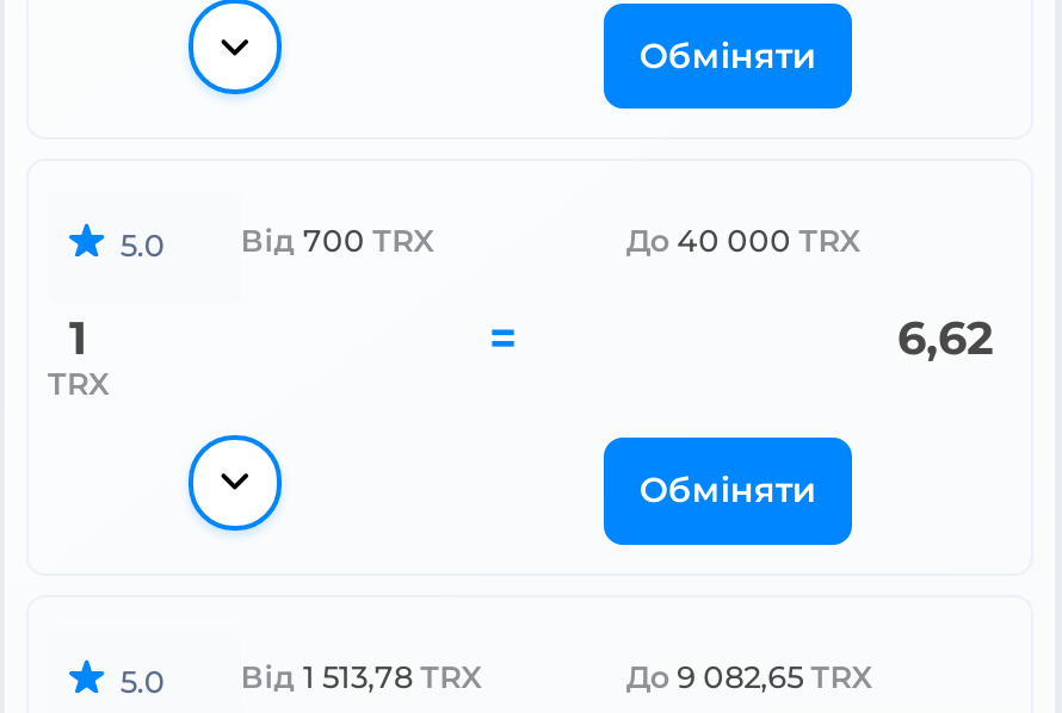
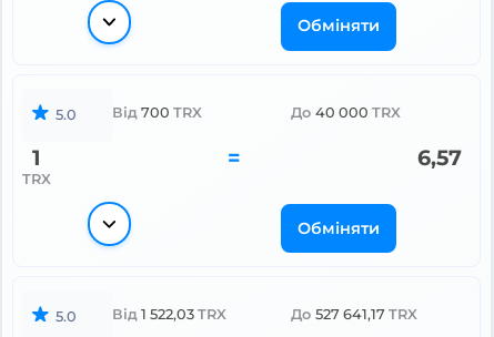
[897,310,993,367] 6,62 -> [417,144,462,171] 6,57
[241,659,483,694] Від 1 513,78 TRX -> [112,306,227,323] Від 1 522,03 TRX
[626,659,873,694] До 9 082,65 TRX -> [291,306,417,323] До 527 641,17 TRX

